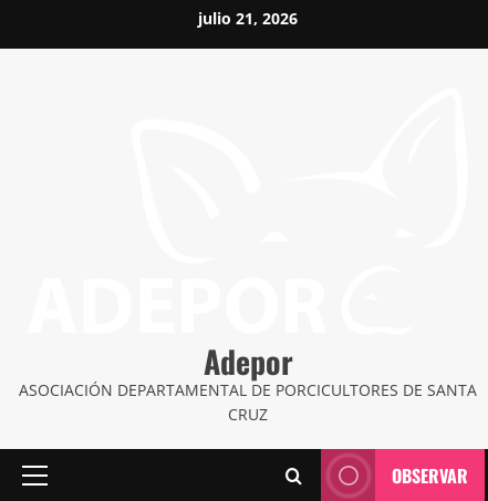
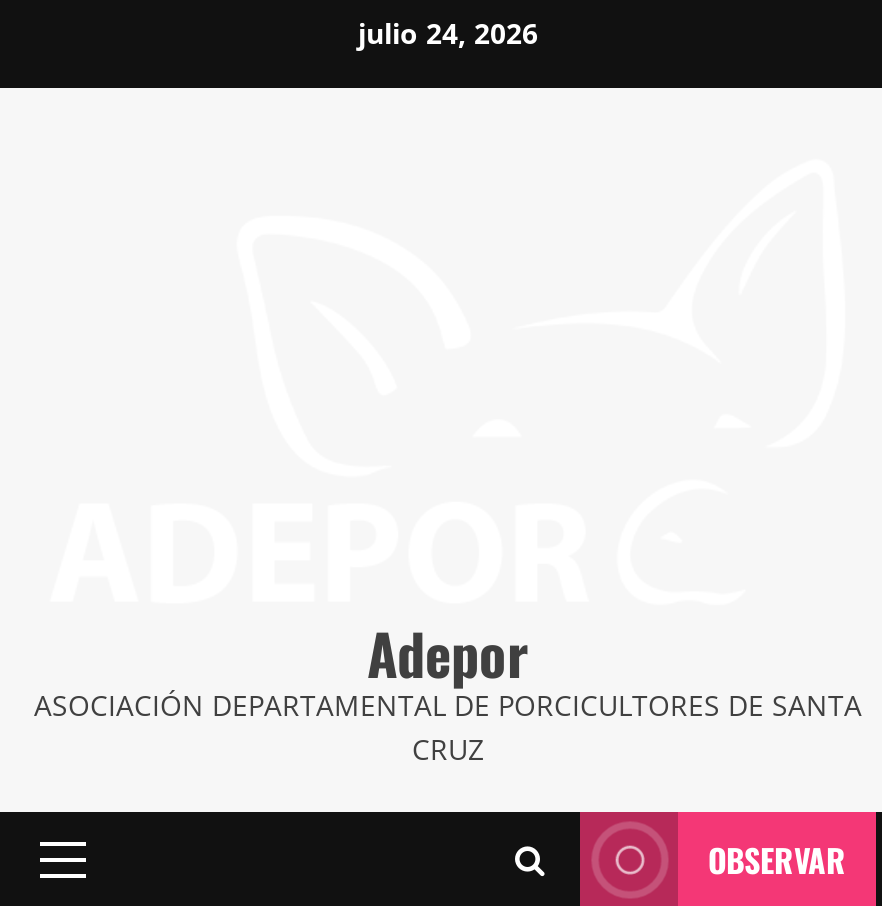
[198,8,298,29] julio 21, 2026 -> [358,14,538,52] julio 24, 2026

